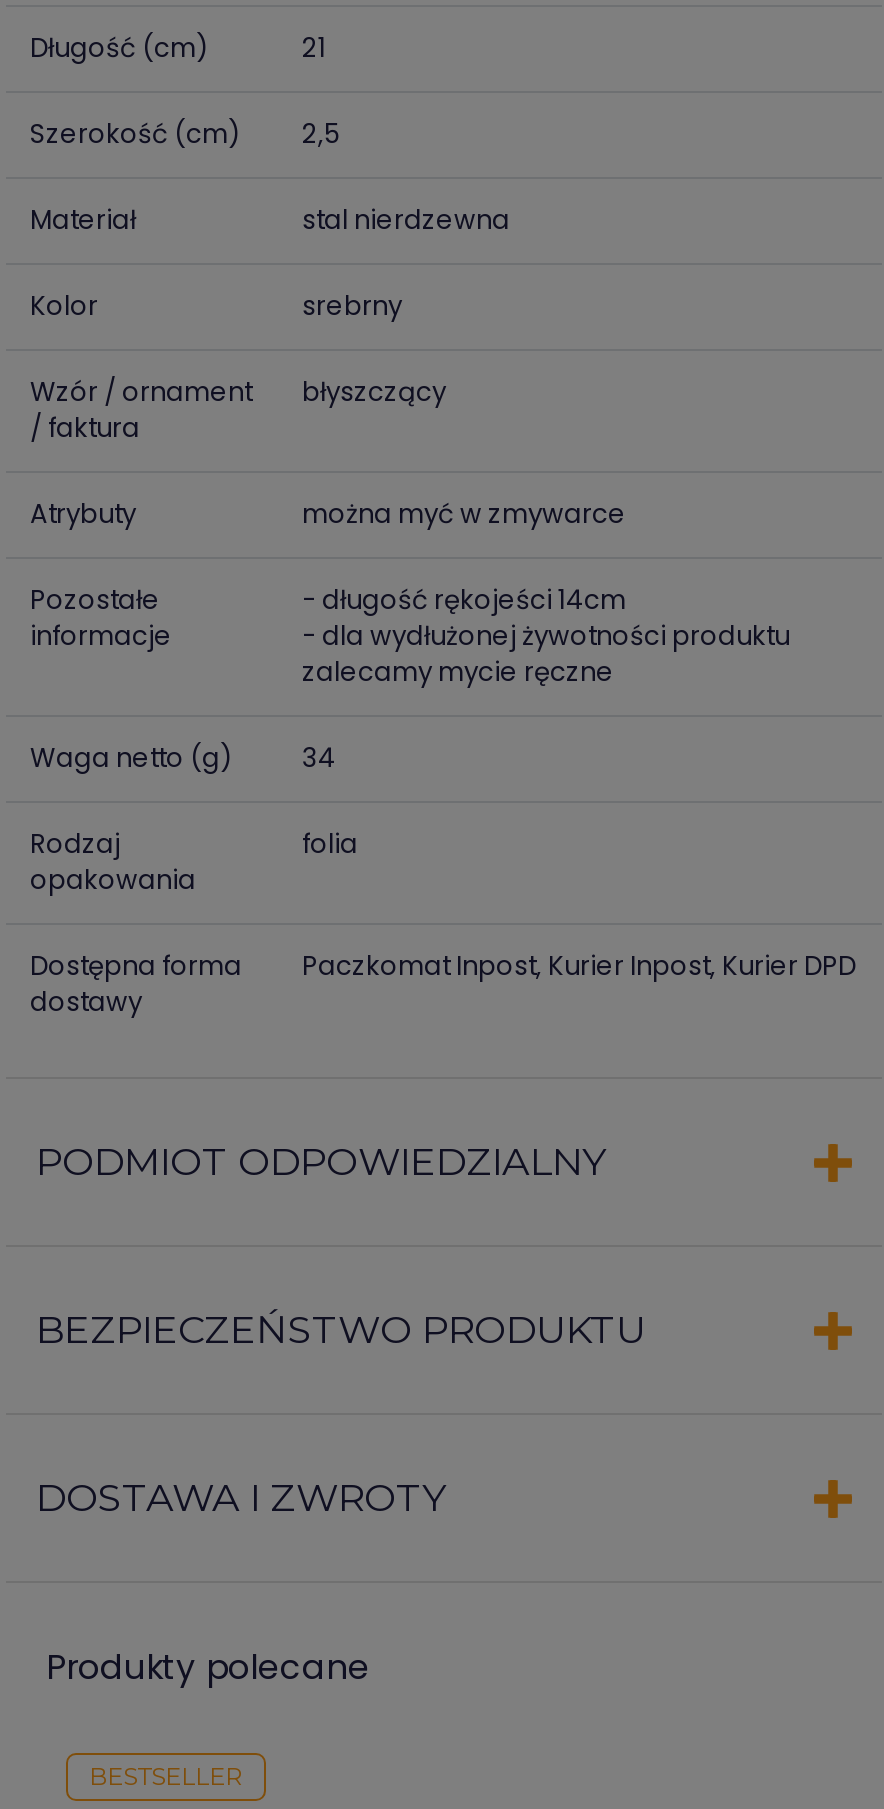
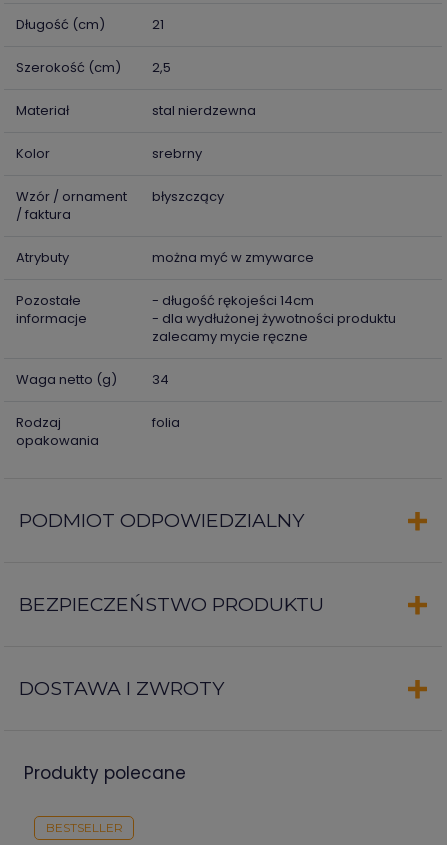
[30,948,242,1022] Dostępna forma | dostawy -> none
[302,948,856,986] Paczkomat Inpost, Kurier Inpost, Kurier DPD -> none

